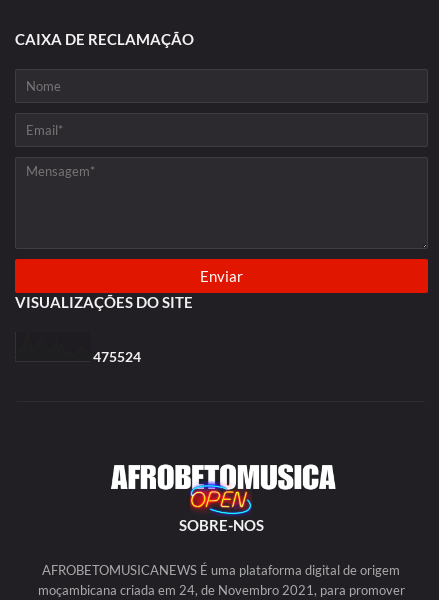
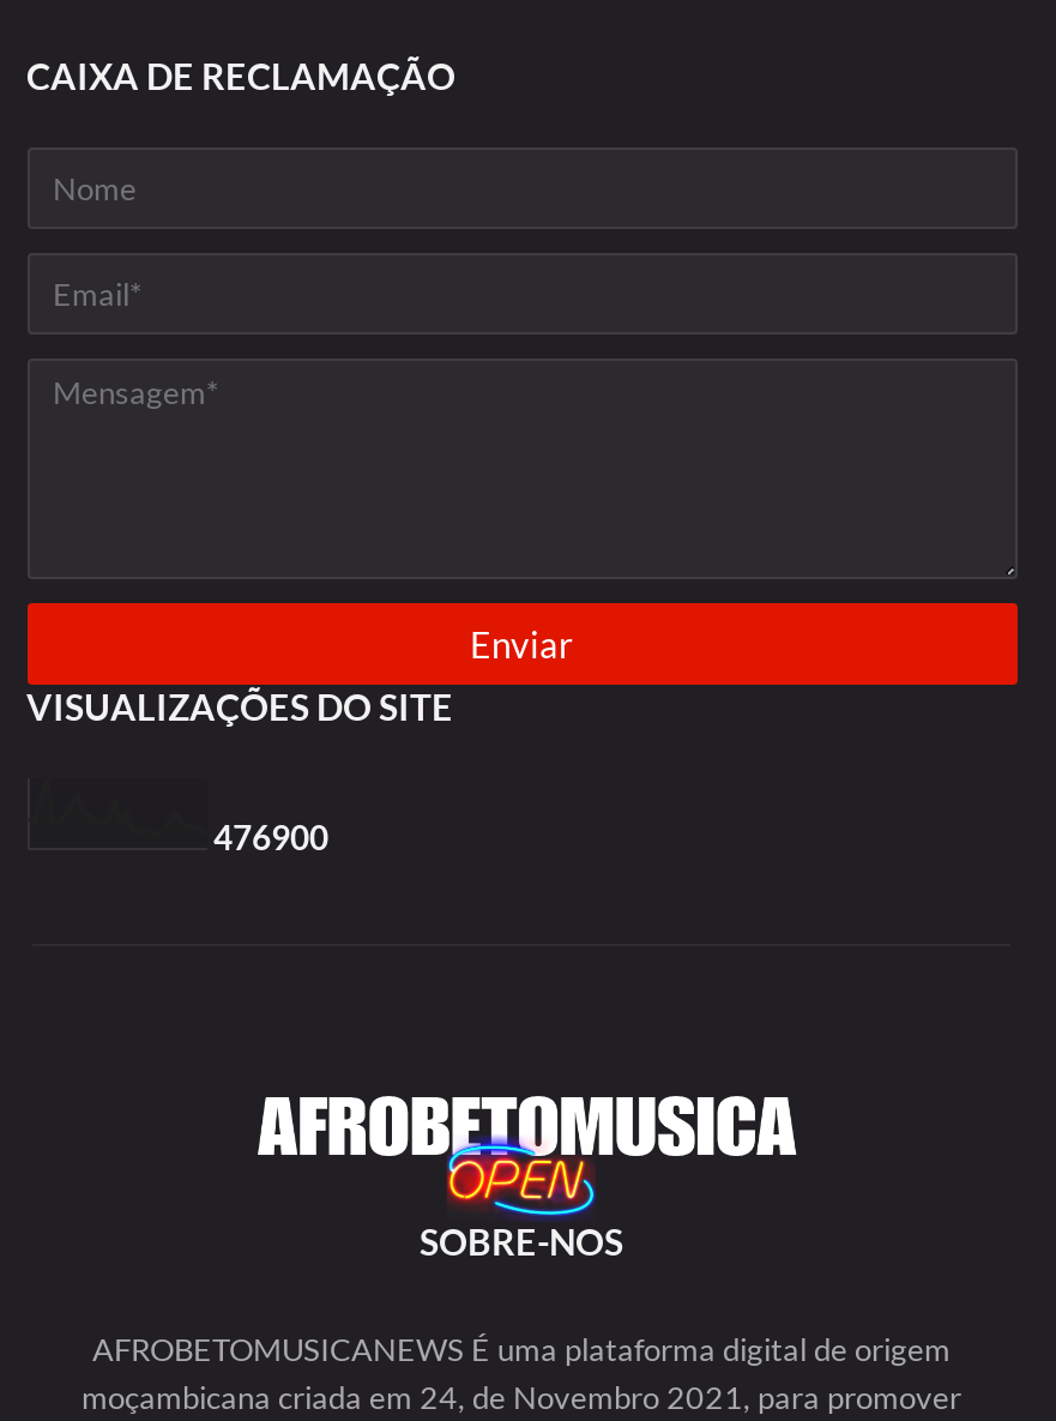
[92,348,140,365] 475524 -> [213,817,328,857] 476900

